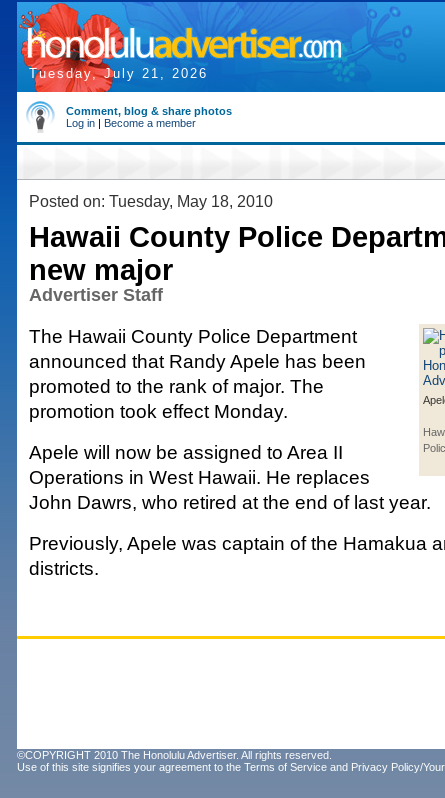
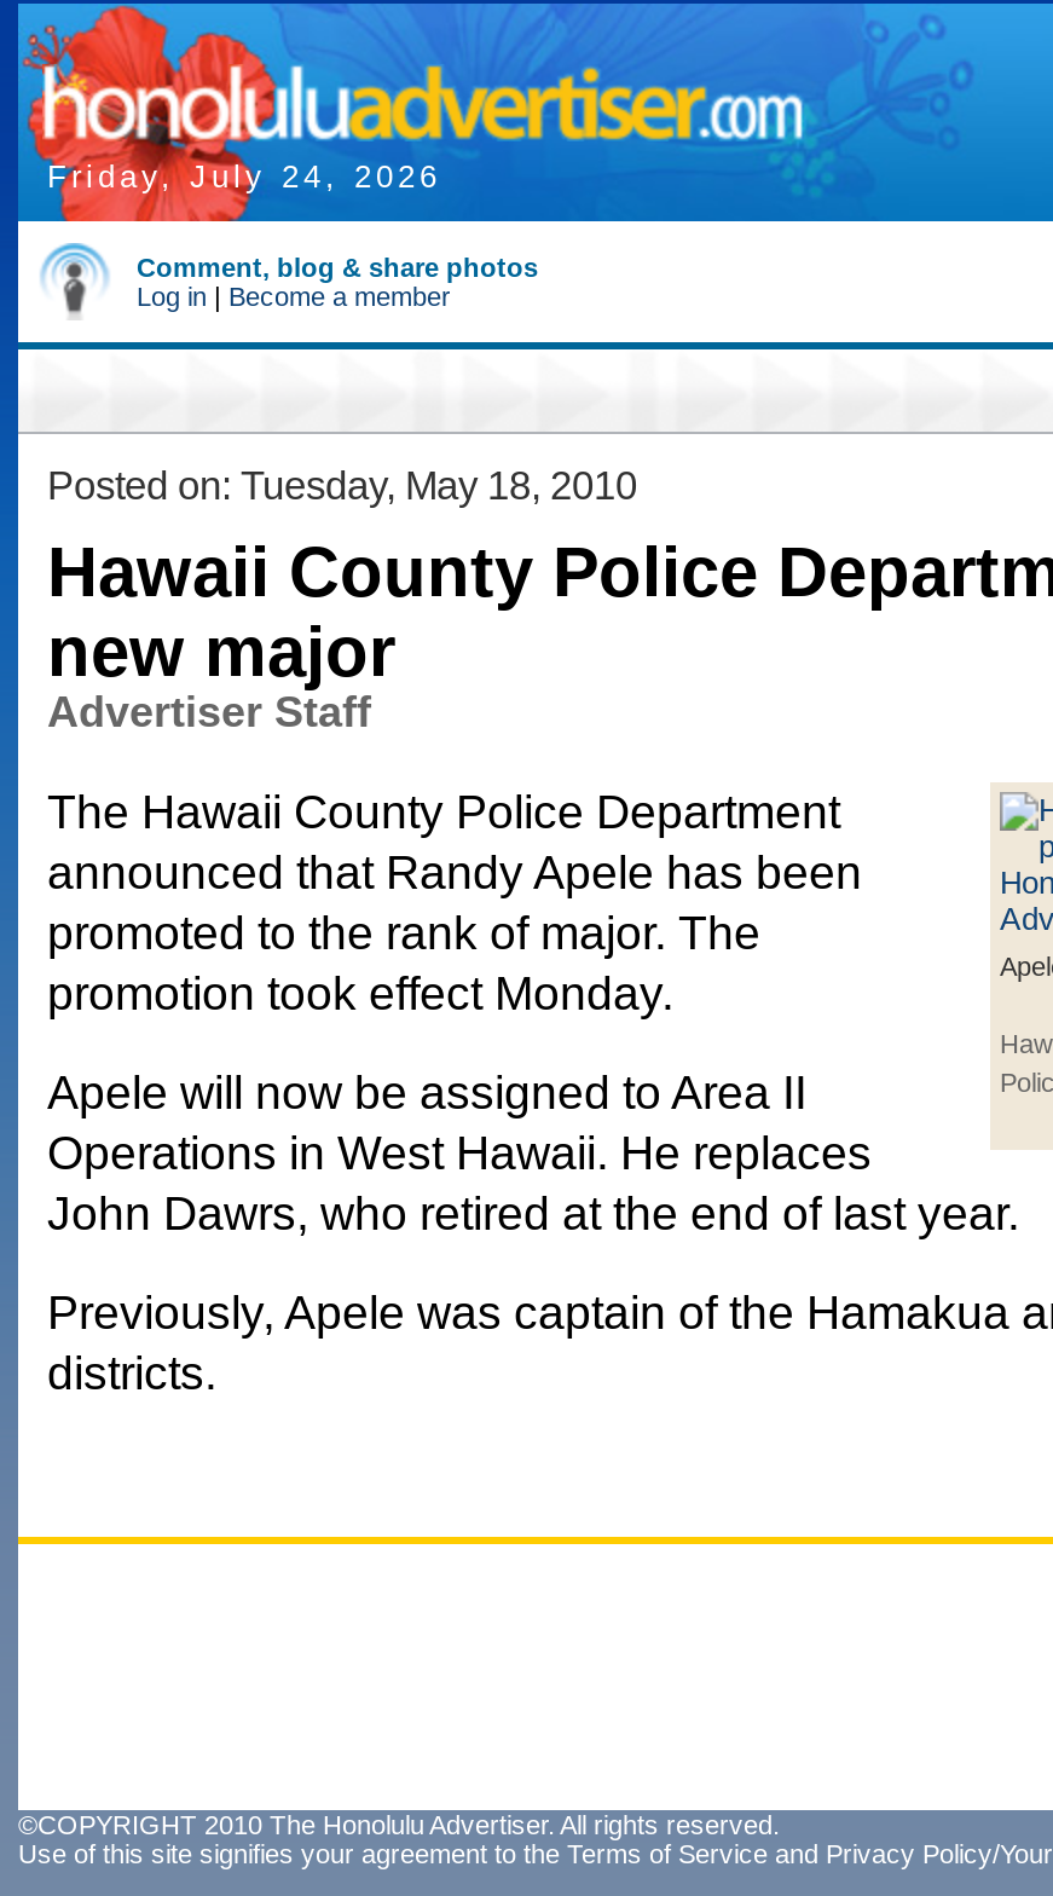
[29,66,208,81] Tuesday, July 21, 2026 -> [47,158,441,195] Friday, July 24, 2026

